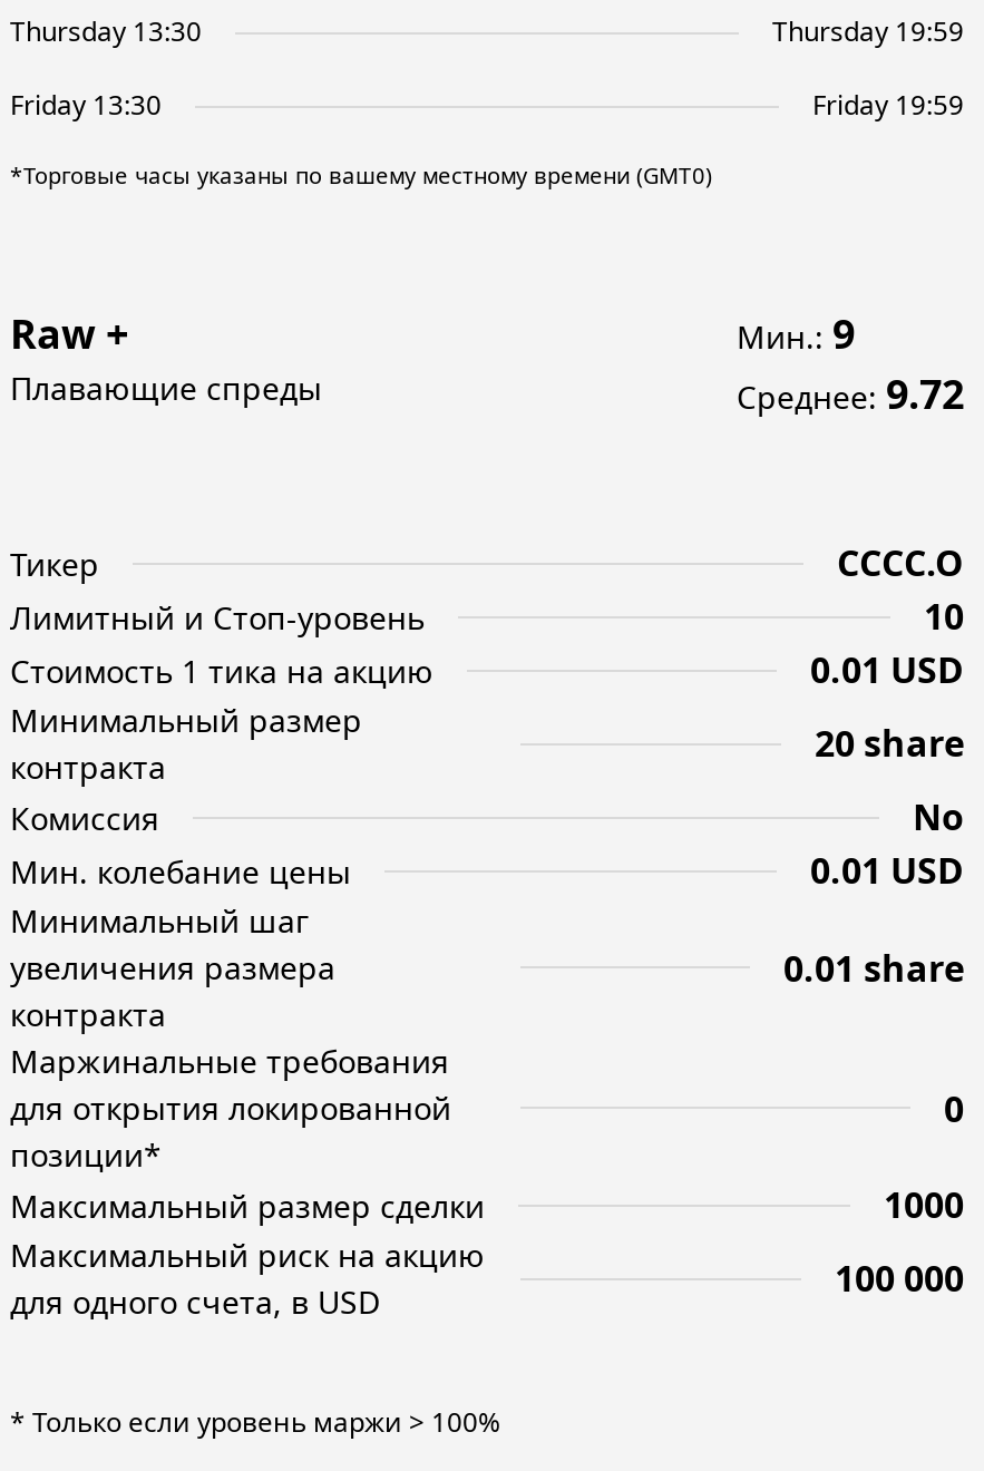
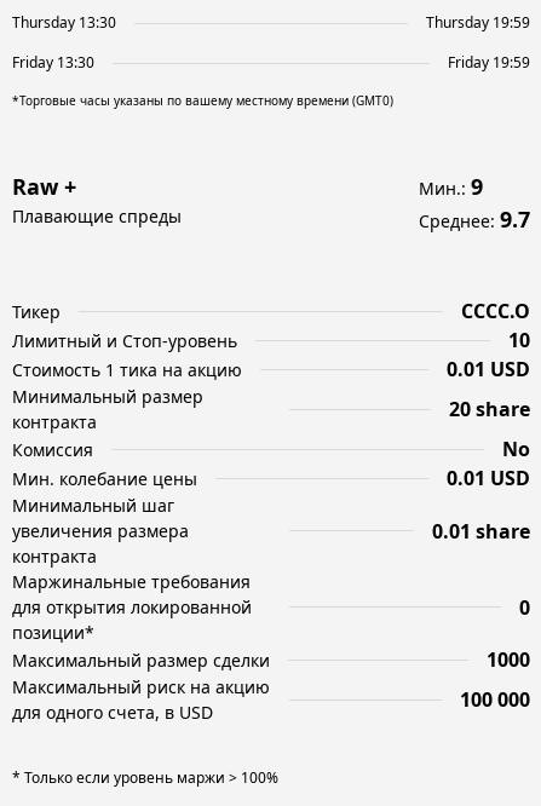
[737,367,964,420] Среднее: 9.72 -> [419,205,530,234] Среднее: 9.7

